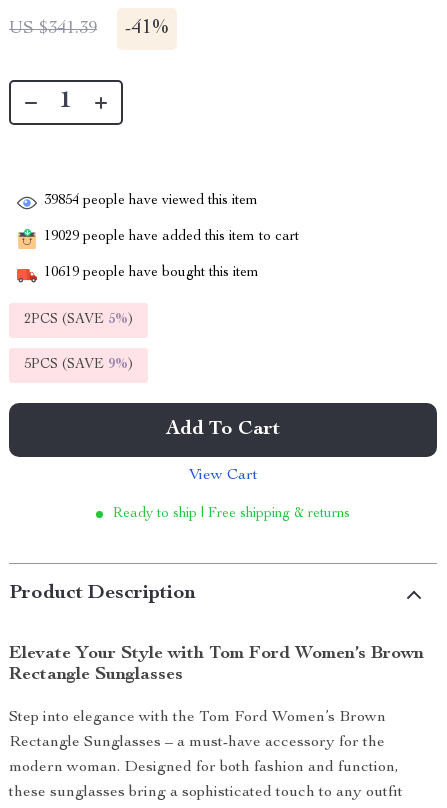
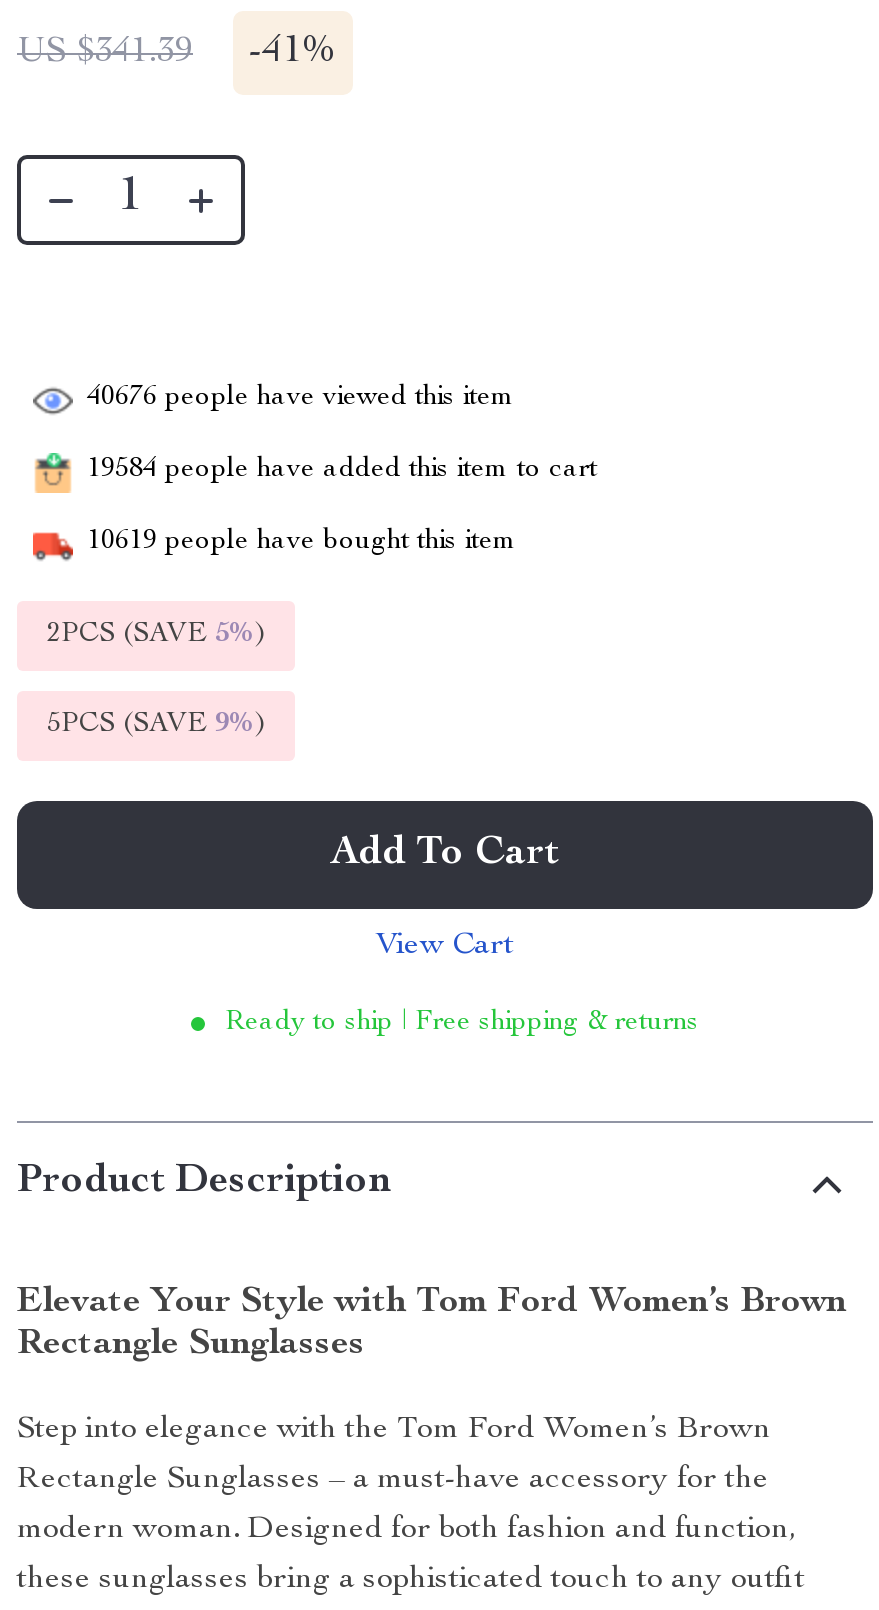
[44,194,258,208] 39854 people have viewed this item -> [87,384,515,412] 40676 people have viewed this item
[44,230,299,244] 19029 people have added this item to cart -> [87,456,597,484] 19584 people have added this item to cart

